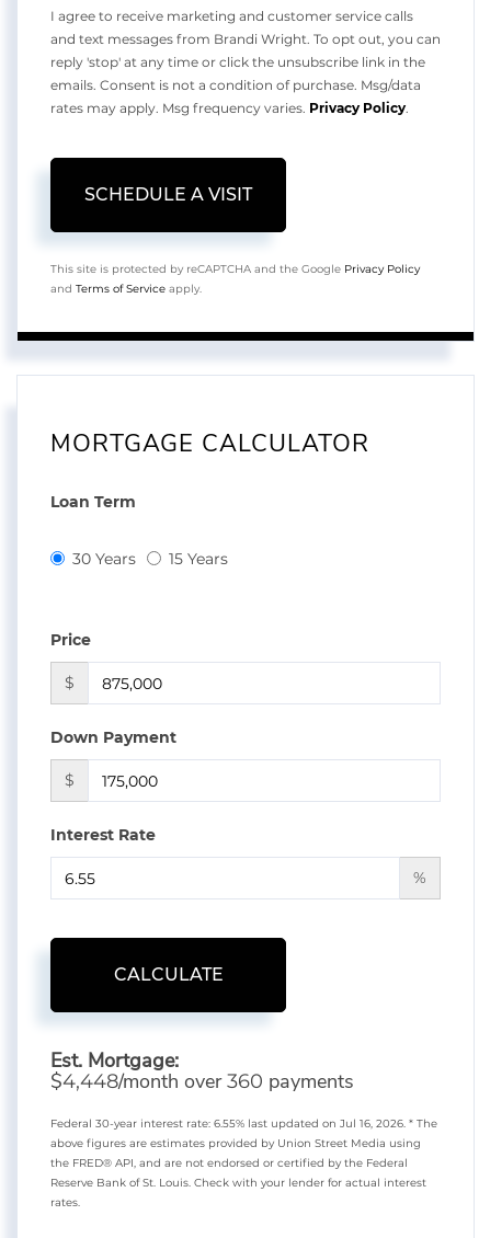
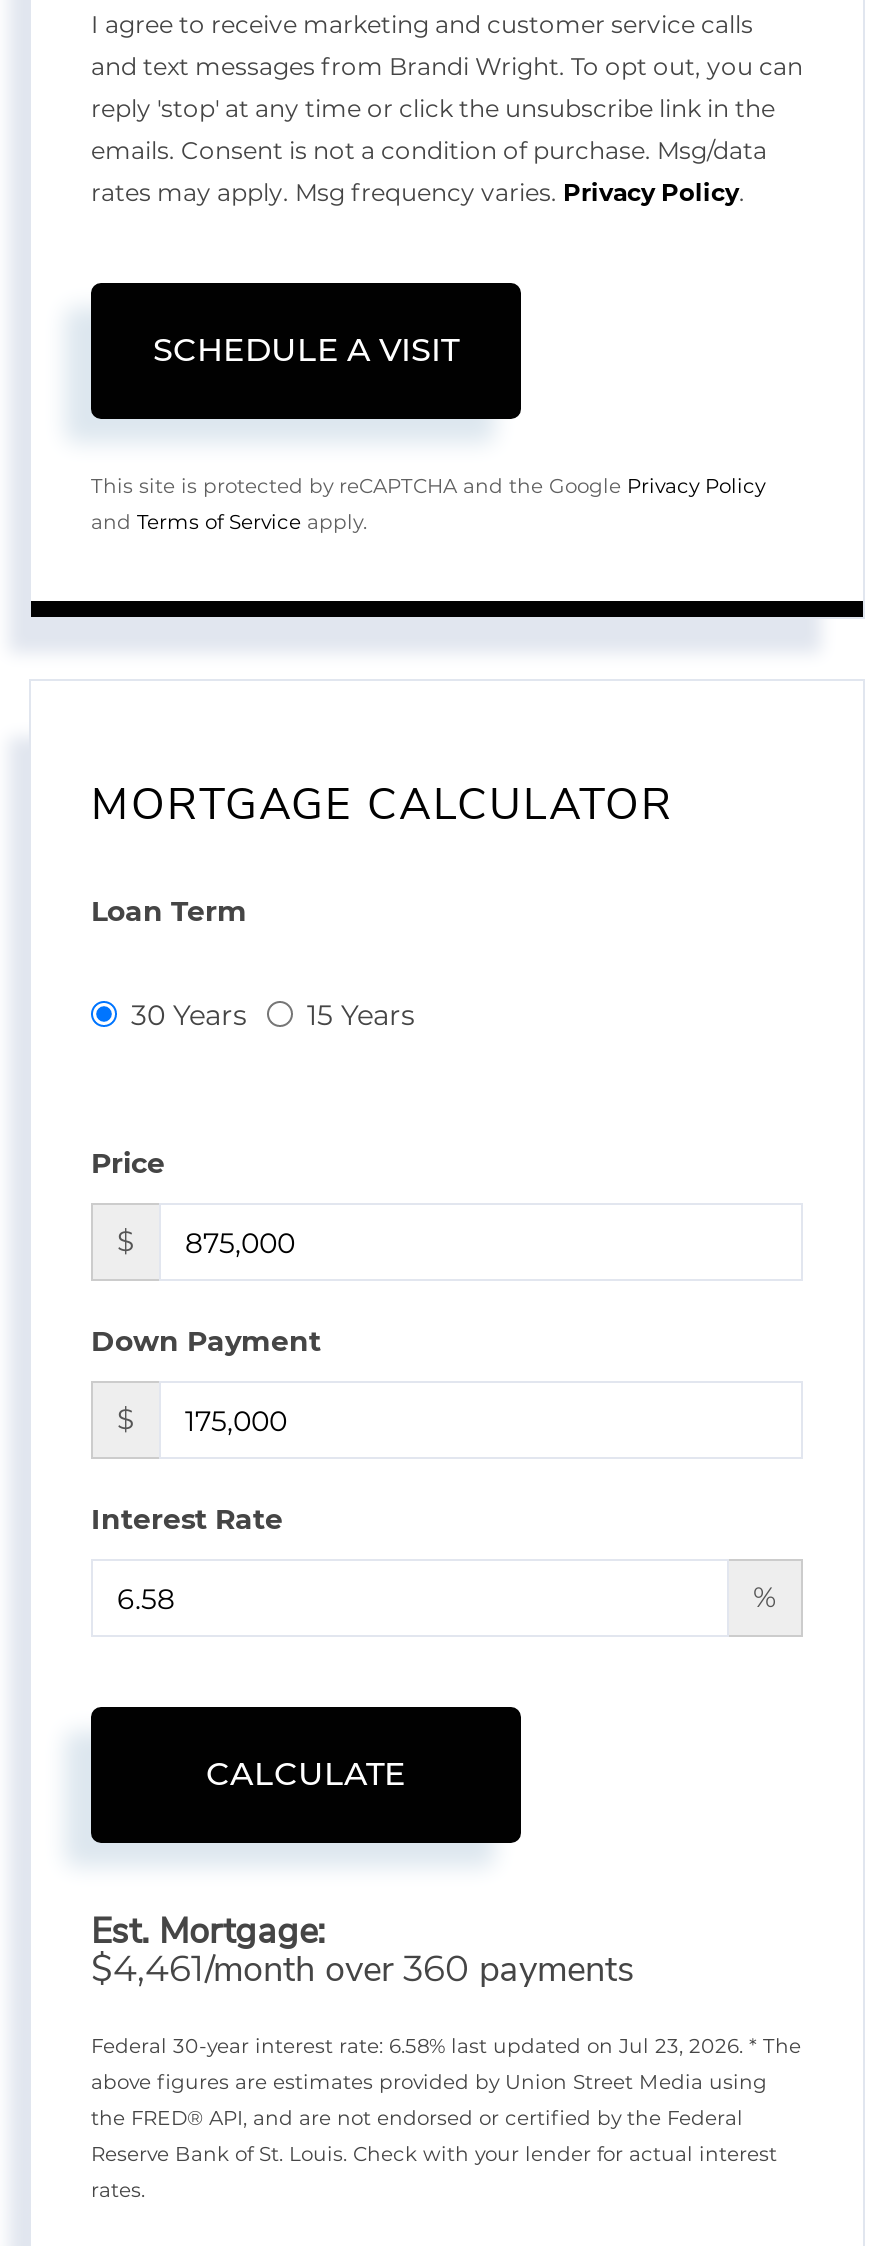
[50,1069,354,1095] $4,448/month over 360 payments -> [91,1946,635,1994] $4,461/month over 360 payments
[50,1117,437,1131] Federal 30-year interest rate: 6.55% last updated on Jul 16, 2026. * The -> [91,2034,801,2060] Federal 30-year interest rate: 6.58% last updated on Jul 23, 2026. * The

